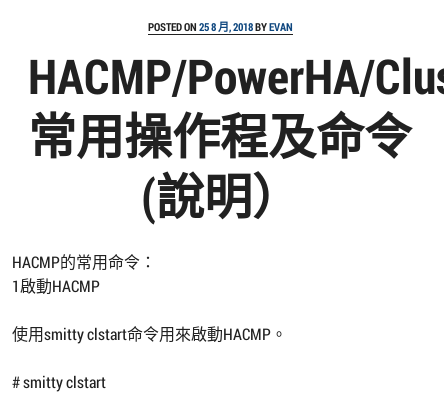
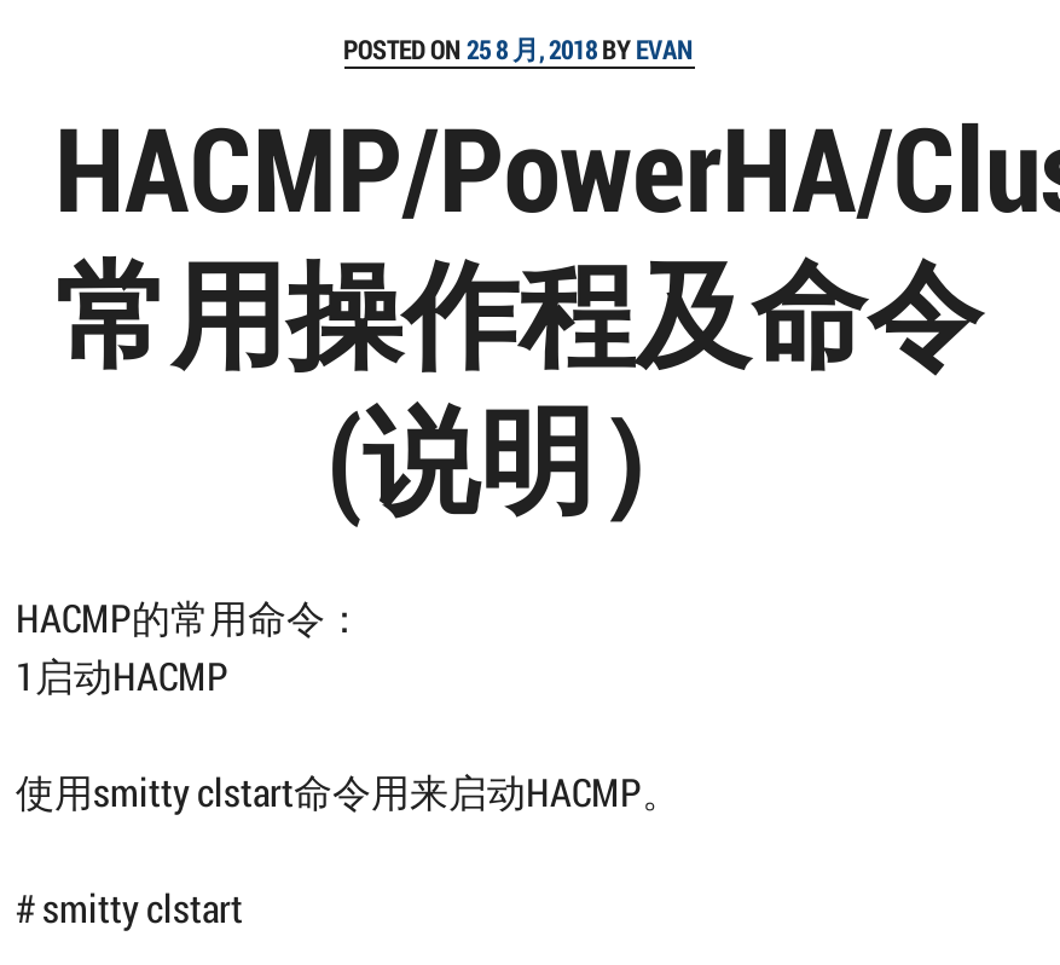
[140,164,299,227] (說明） -> [326,381,711,534] (说明）
[12,275,100,296] 1啟動HACMP -> [16,650,228,701] 1启动HACMP
[12,323,287,344] 使用smitty clstart命令用來啟動HACMP。 -> [16,766,680,817] 使用smitty clstart命令用来启动HACMP。

